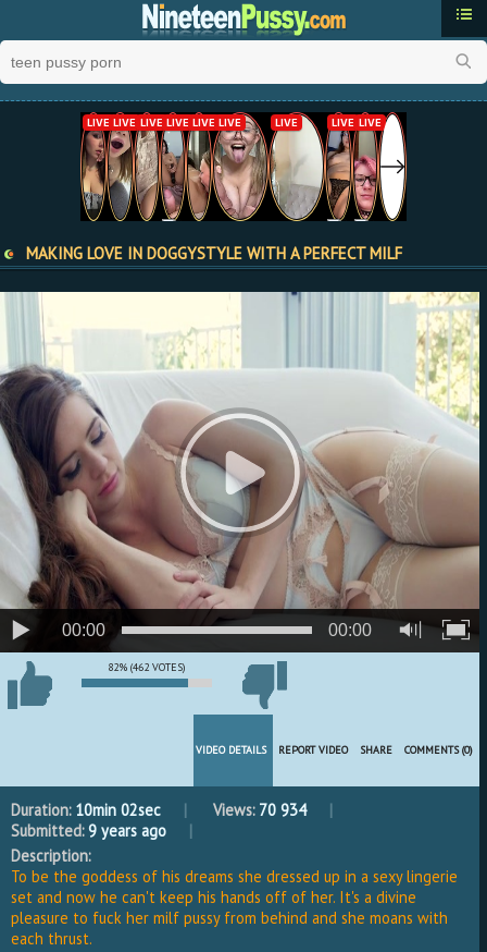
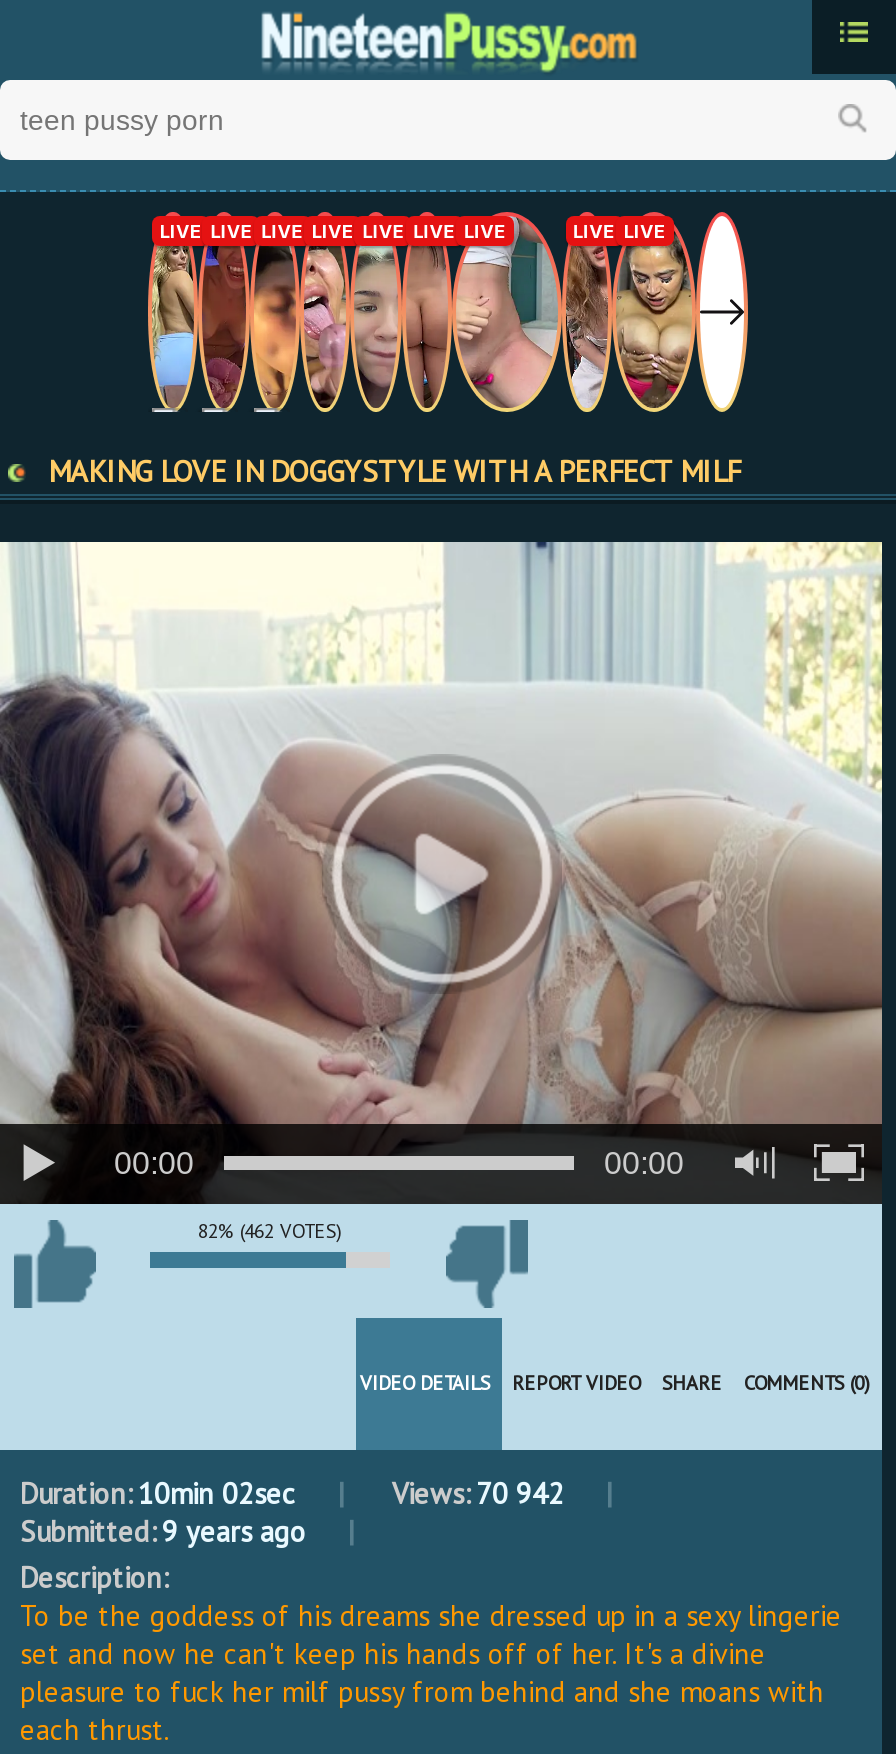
[80,111,407,222] [image] -> [148,210,748,414] [image]
[213,800,307,820] Views: 70 934 -> [392,1474,564,1512] Views: 70 942

